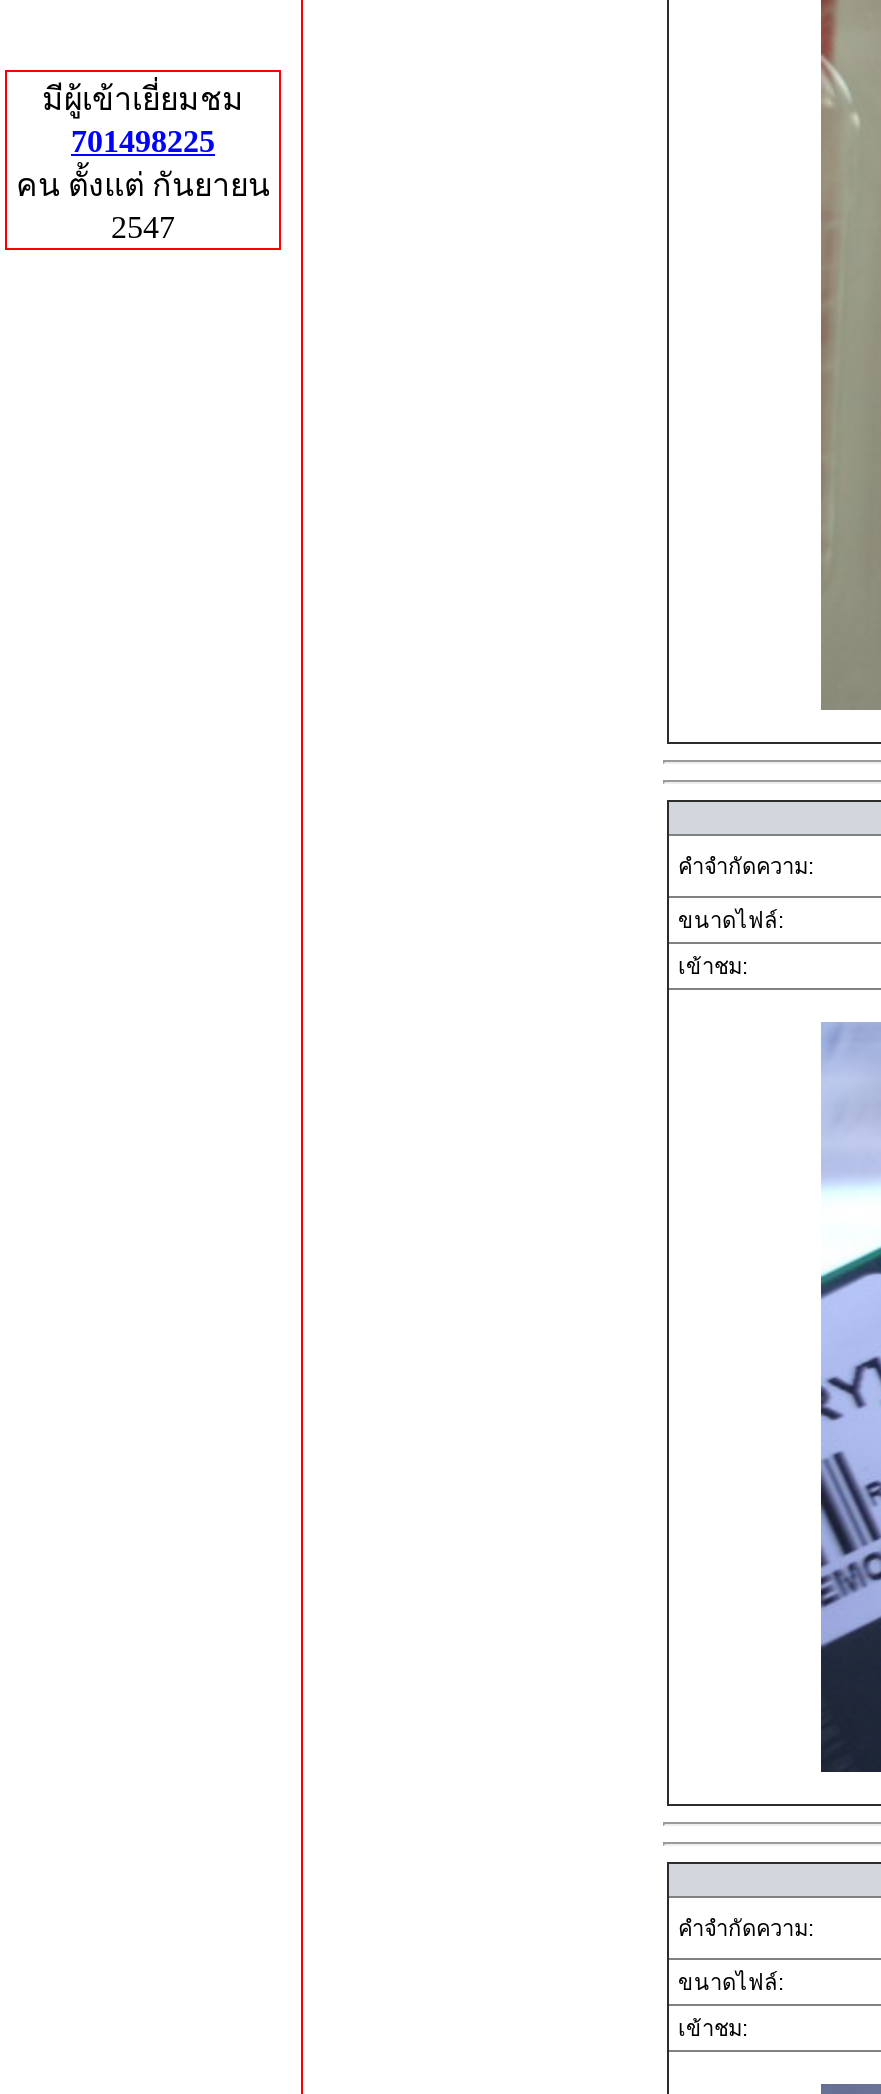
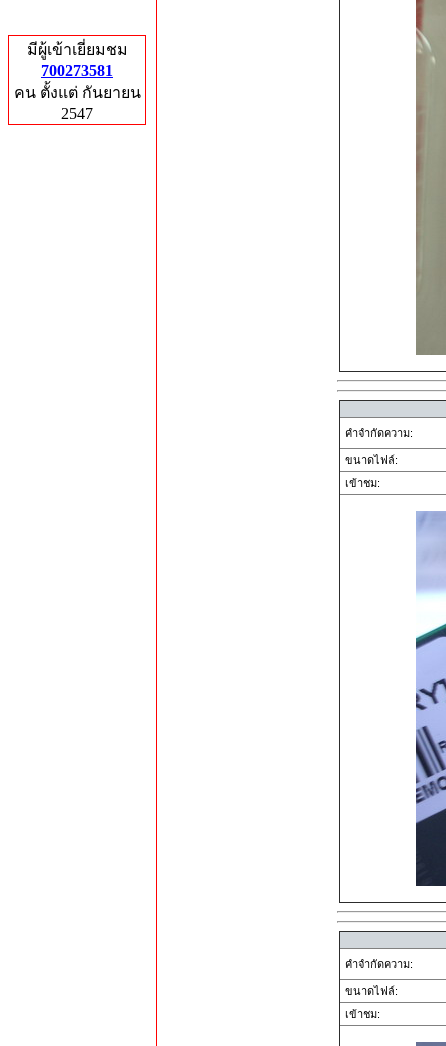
[71,124,215,158] 701498225 -> [41,62,113,79] 700273581

